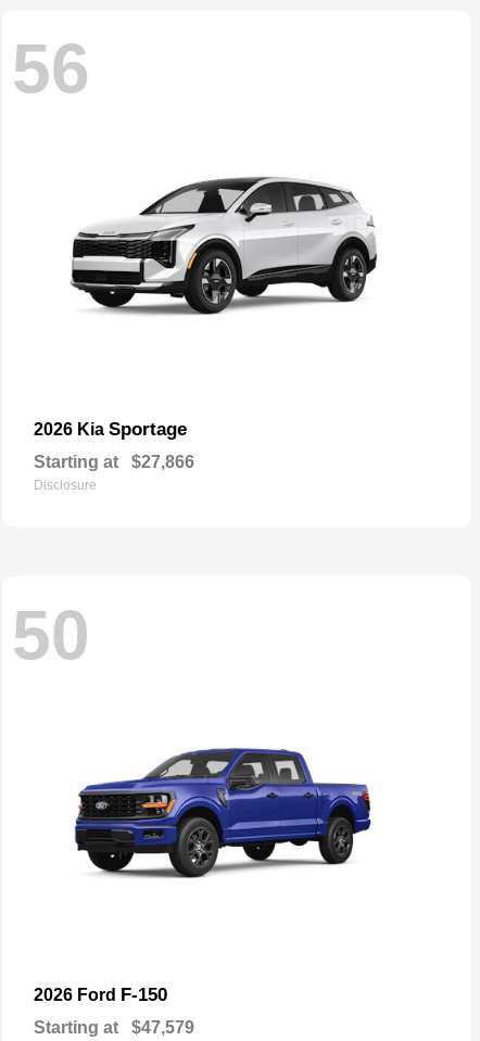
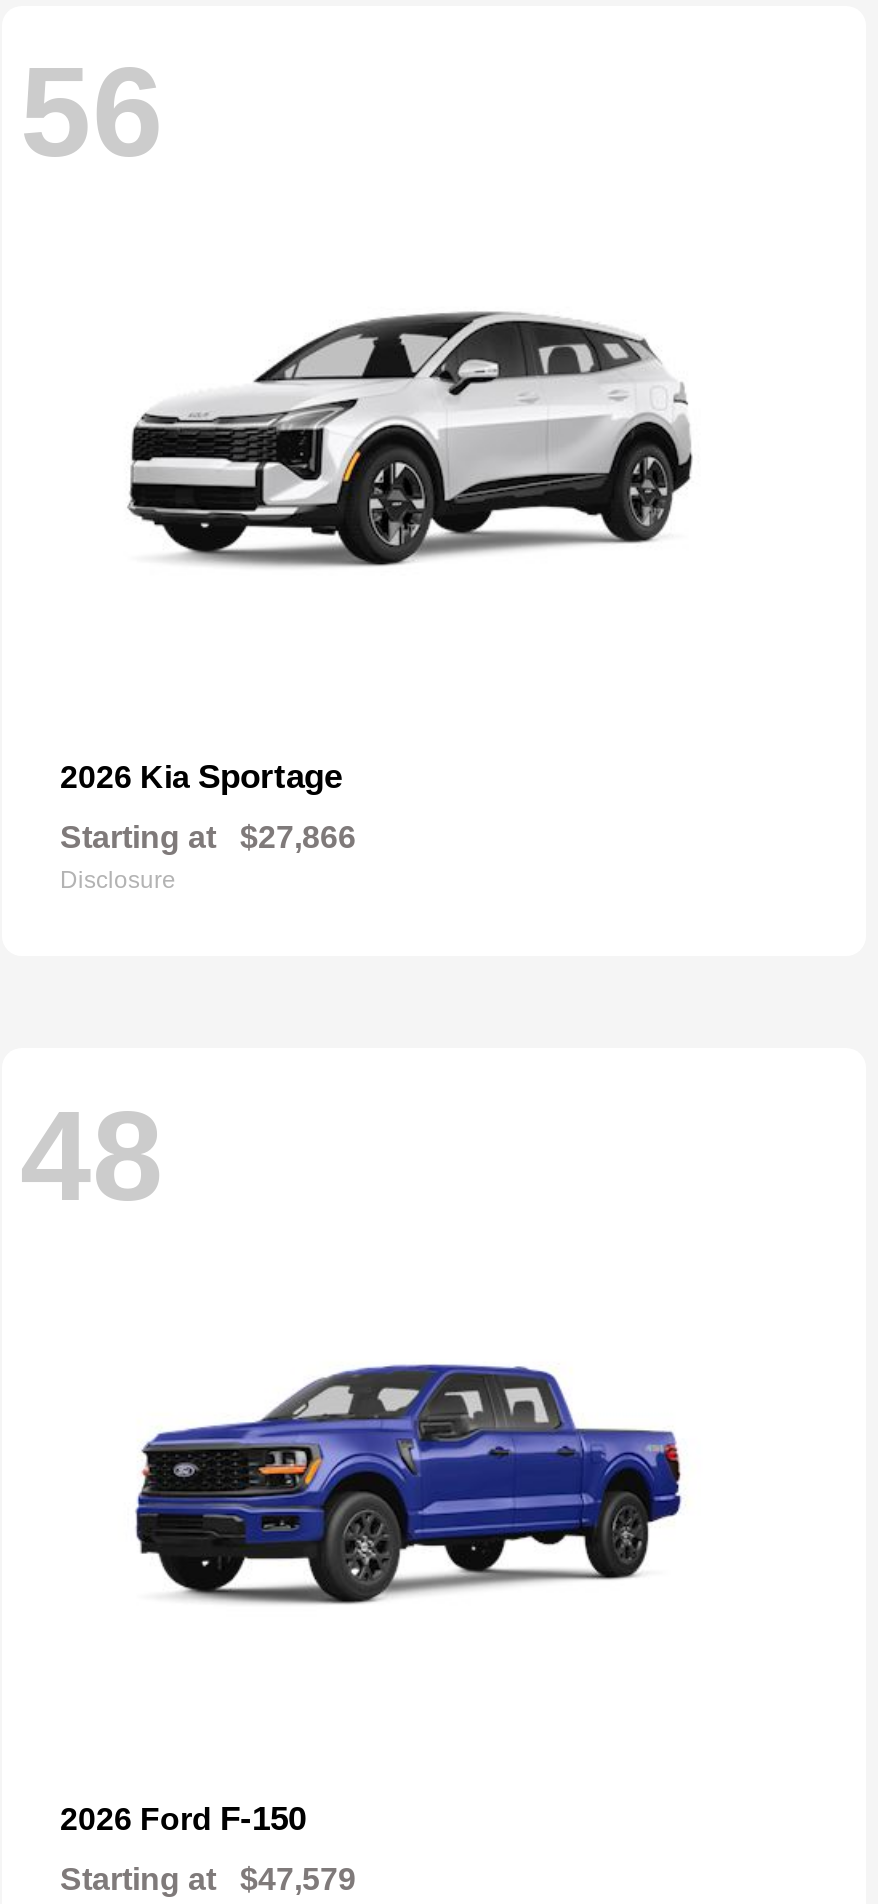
[12,595,90,674] 50 -> [20,1083,164,1227] 48

